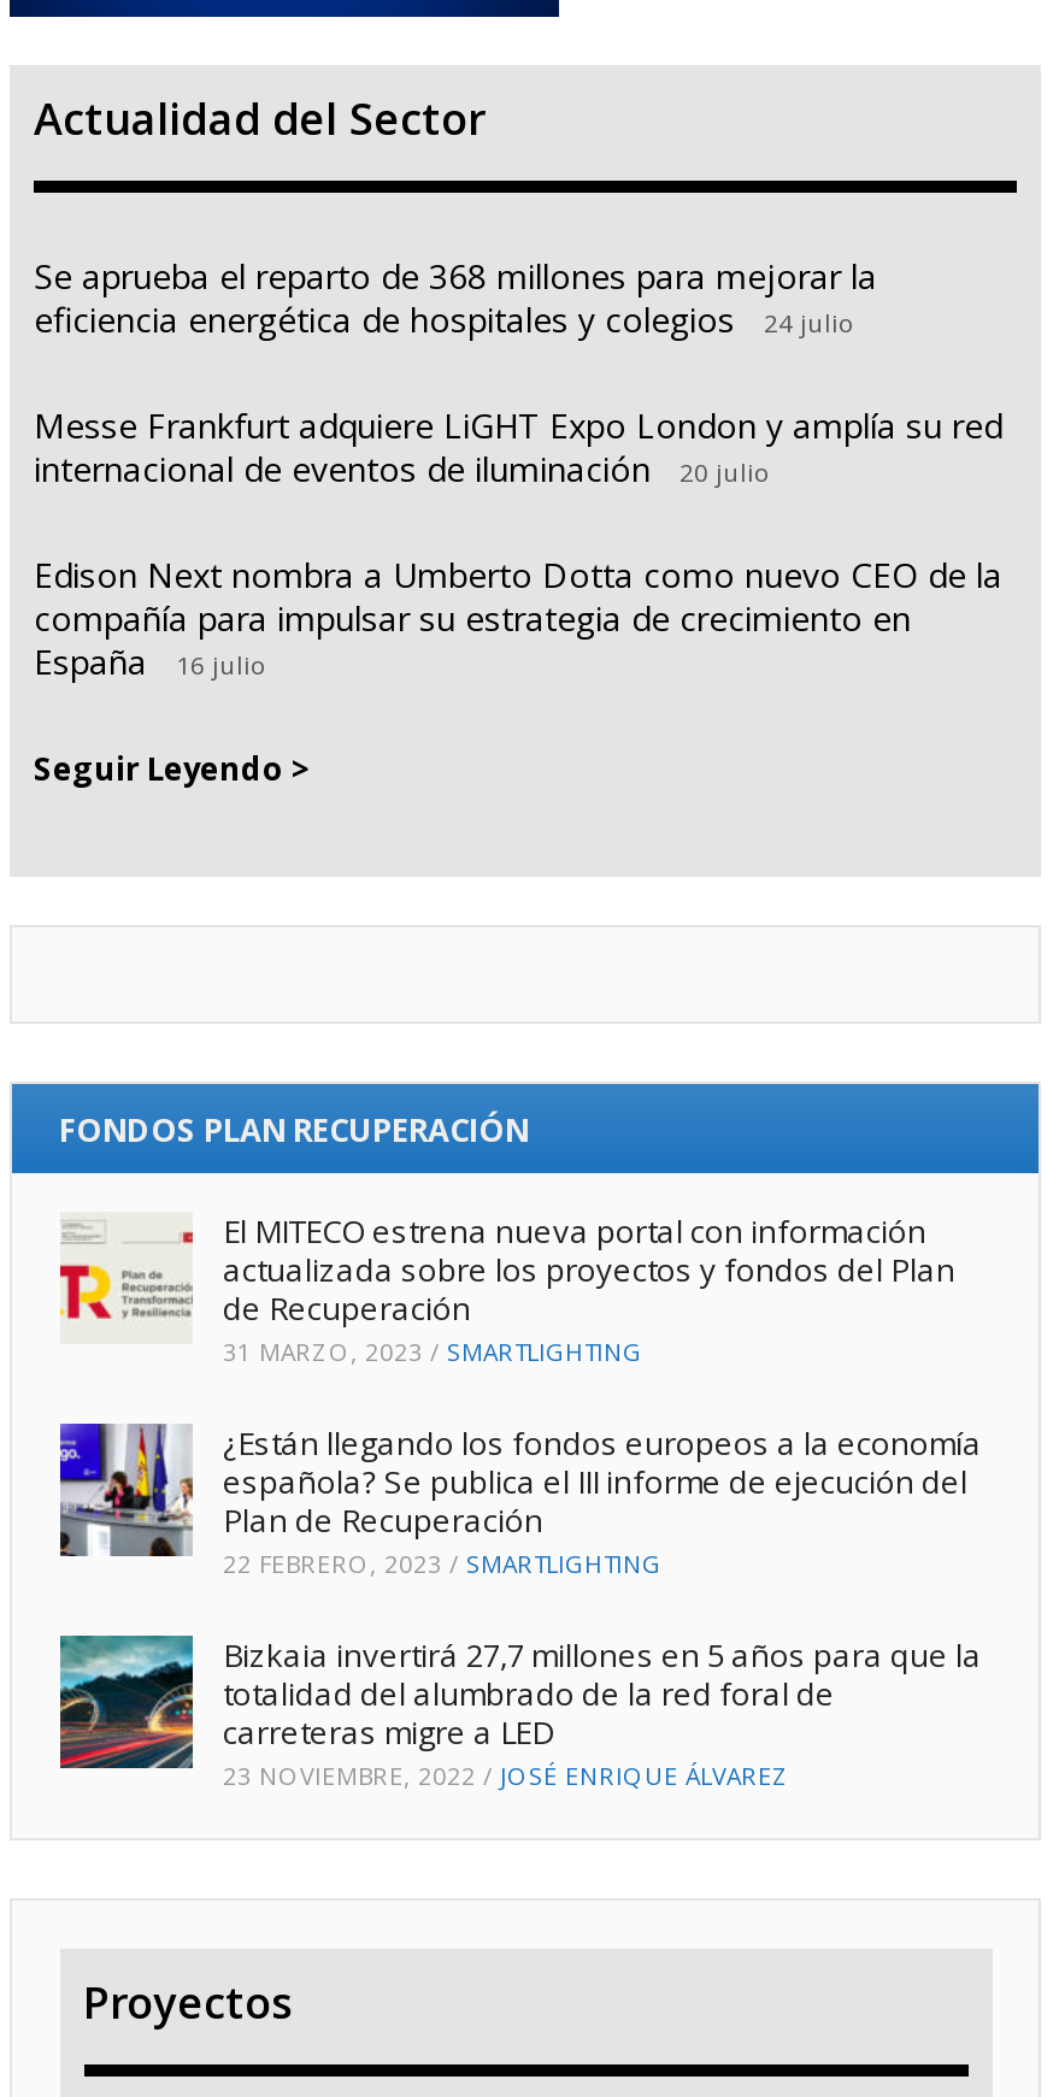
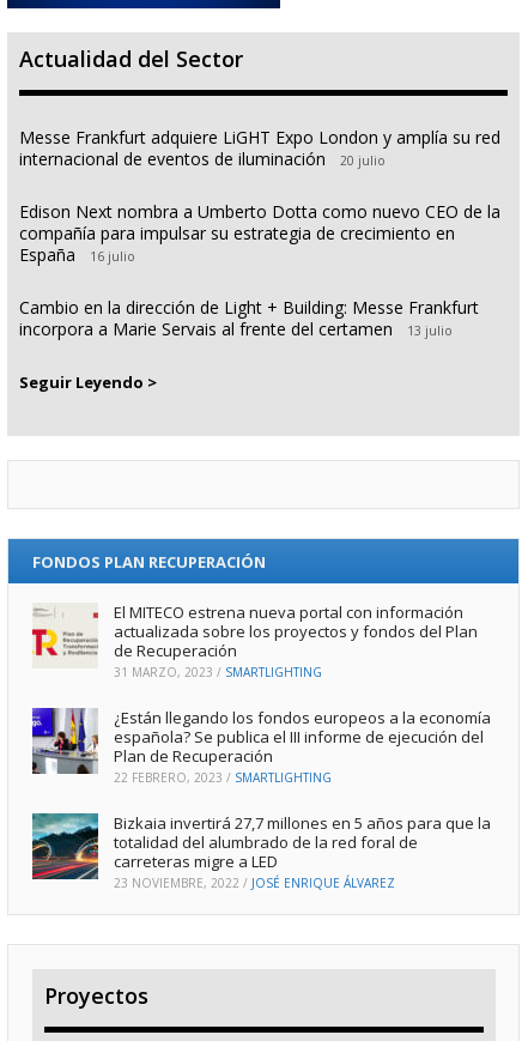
[34,254,877,343] Se aprueba el reparto de 368 millones para mejorar la | eficiencia energética de hospitales y colegios | 24 julio -> none
moved [34,403,1002,685] -> [19,126,500,266]: Messe Frankfurt adquiere LiGHT Expo London y amplía su red | internacional de eventos de iluminación | 20 julio | Edison Next nombra a Umberto Dotta como nuevo CEO de la | compañía para impulsar su estrategia de crecimiento en | España | 16 julio
none -> [19,296,479,341] Cambio en la dirección de Light + Building: Messe Frankfurt | incorpora a Marie Servais al frente del certamen | 13 julio

